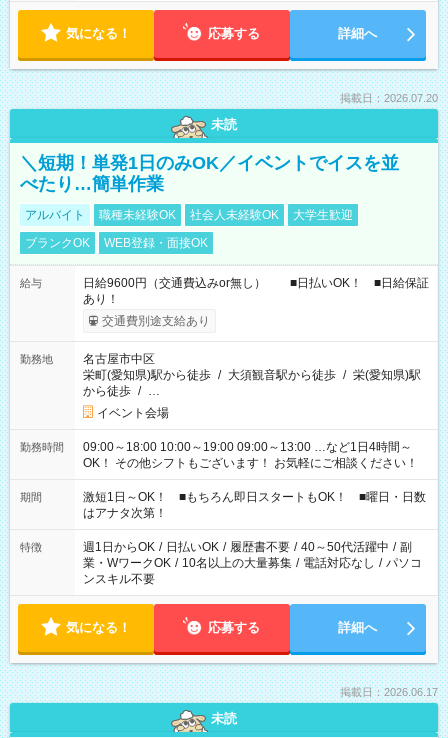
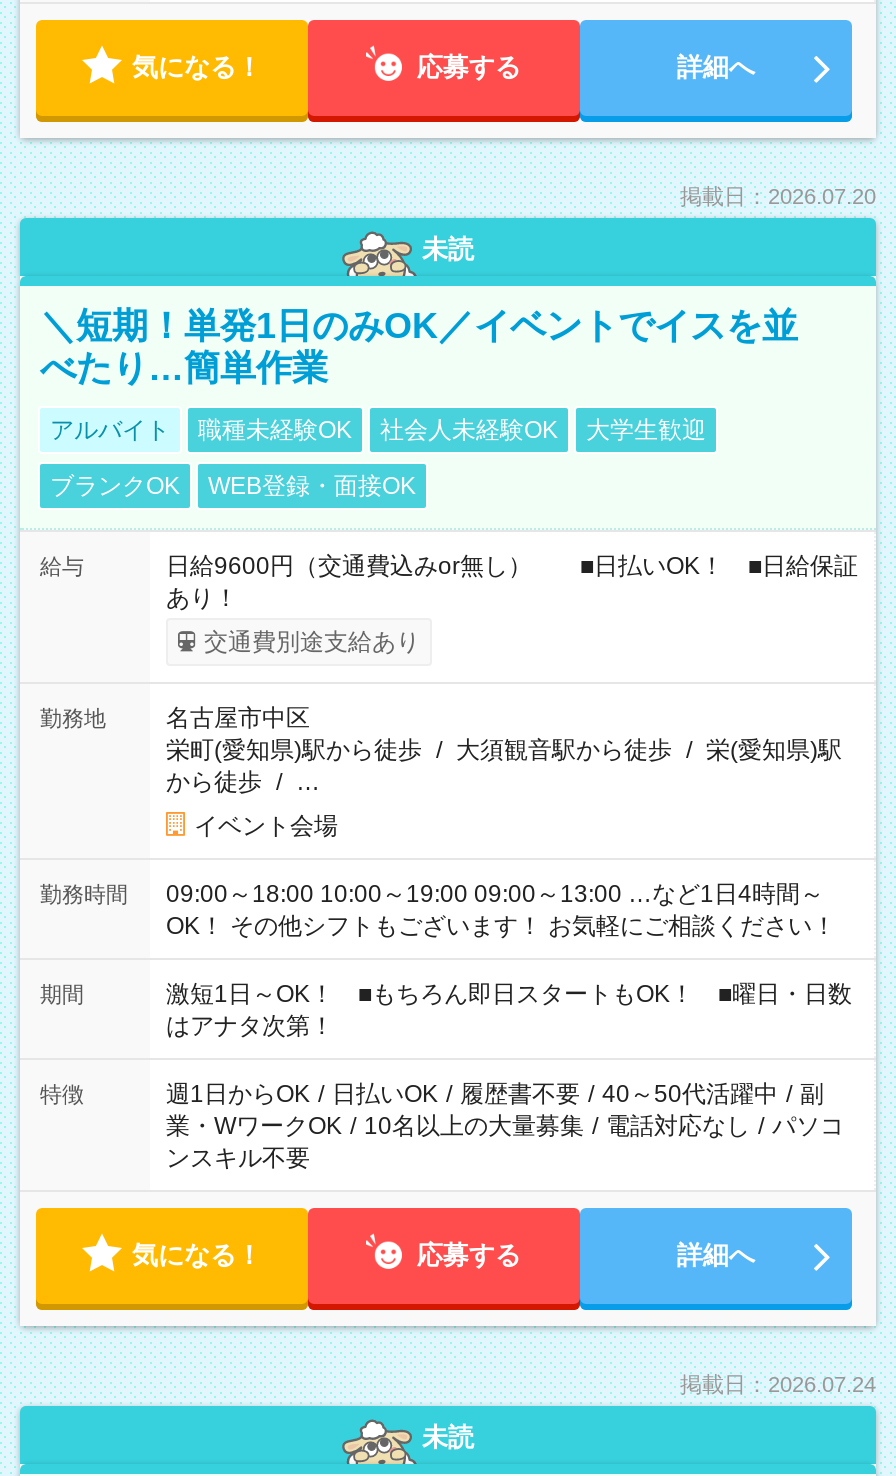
[340,686,438,698] 掲載日：2026.06.17 -> [680,1372,876,1396] 掲載日：2026.07.24

